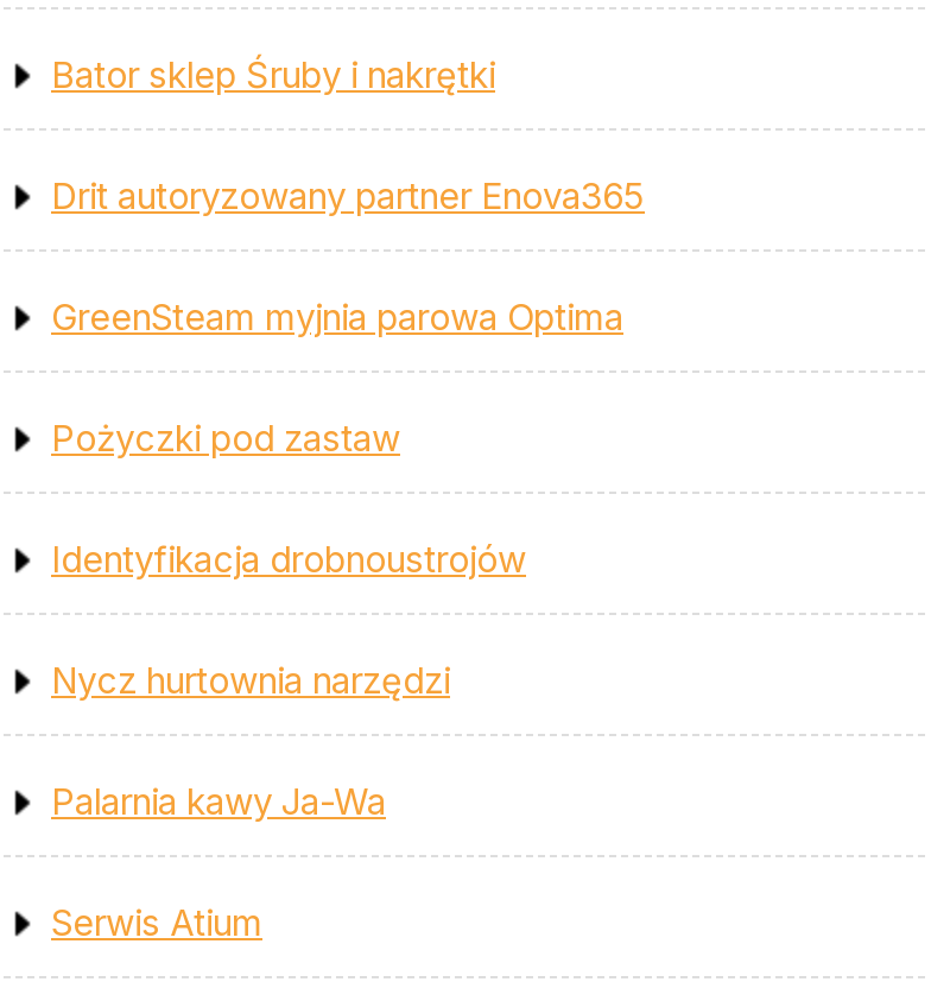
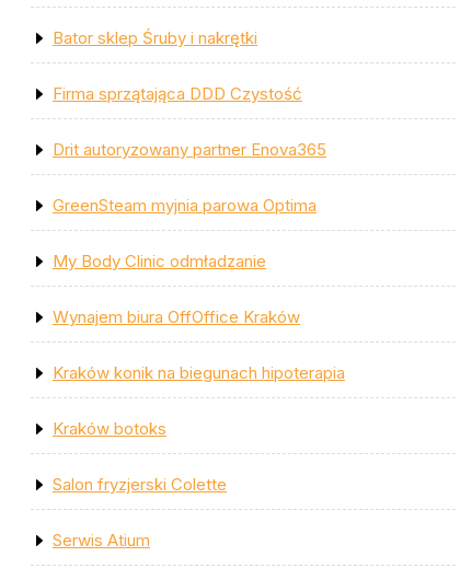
none -> [53,83,302,104] Firma sprzątająca DDD Czystość
[51,416,526,825] Pożyczki pod zastaw | Identyfikacja drobnoustrojów | Nycz hurtownia narzędzi | Palarnia kawy Ja-Wa -> [53,251,345,495] My Body Clinic odmładzanie | Wynajem biura OffOffice Kraków | Kraków konik na biegunach hipoterapia | Kraków botoks | Salon fryzjerski Colette

